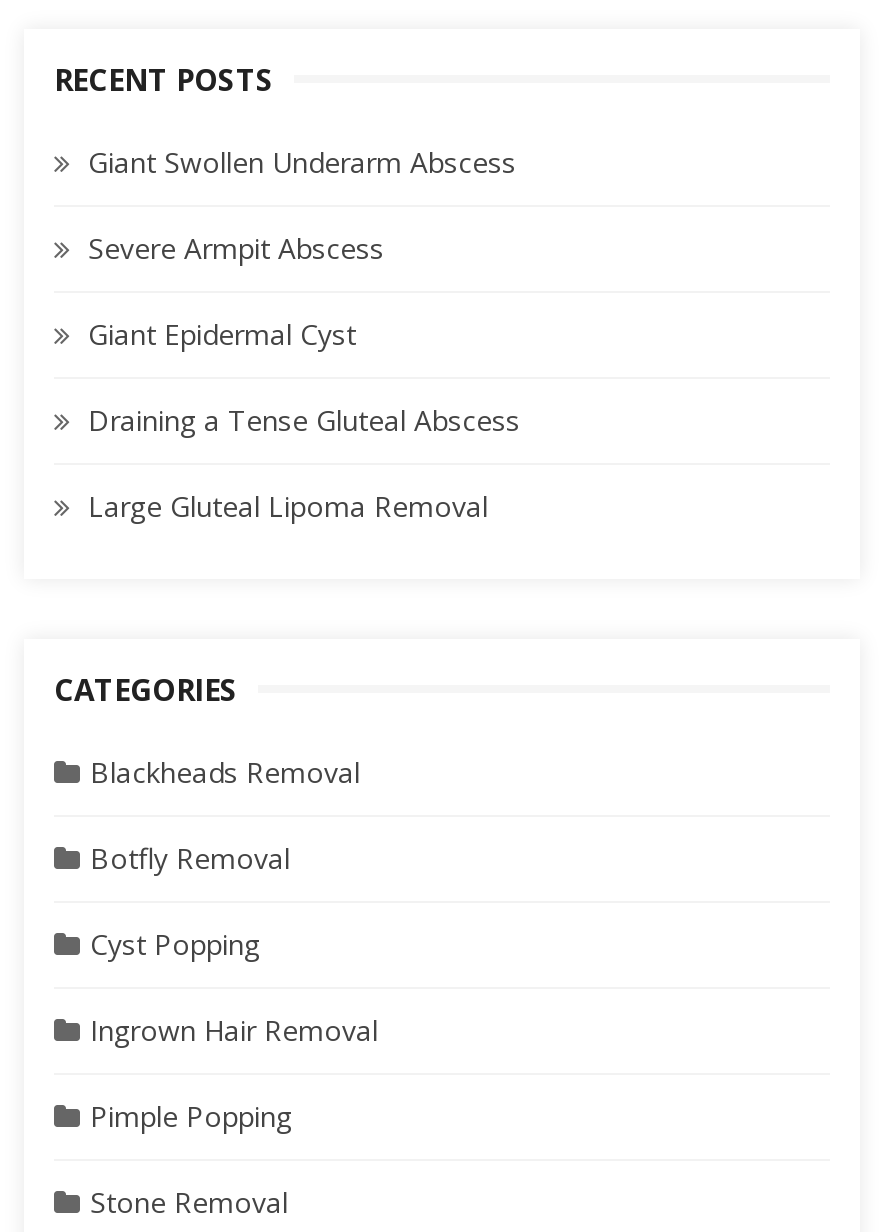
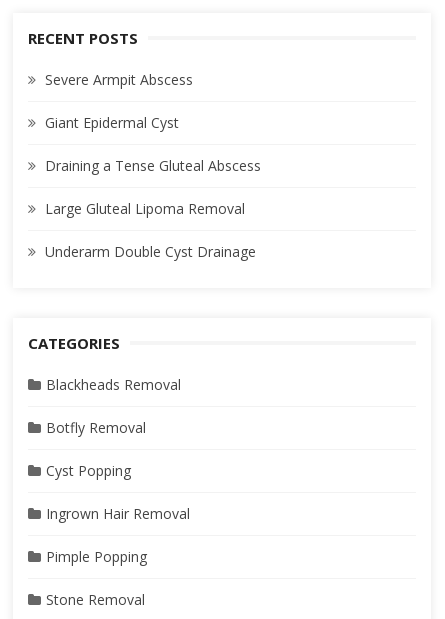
[88,143,516,181] Giant Swollen Underarm Abscess -> none
moved [88,229,520,525] -> [45,70,261,218]: Severe Armpit Abscess | Giant Epidermal Cyst | Draining a Tense Gluteal Abscess | Large Gluteal Lipoma Removal
none -> [45,242,256,261] Underarm Double Cyst Drainage

